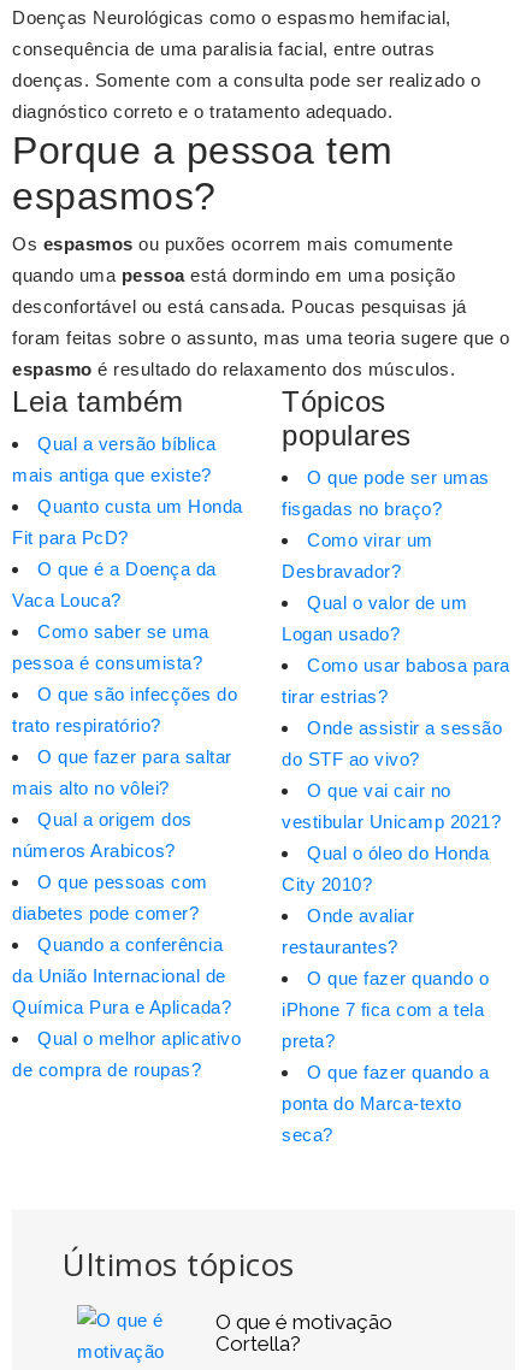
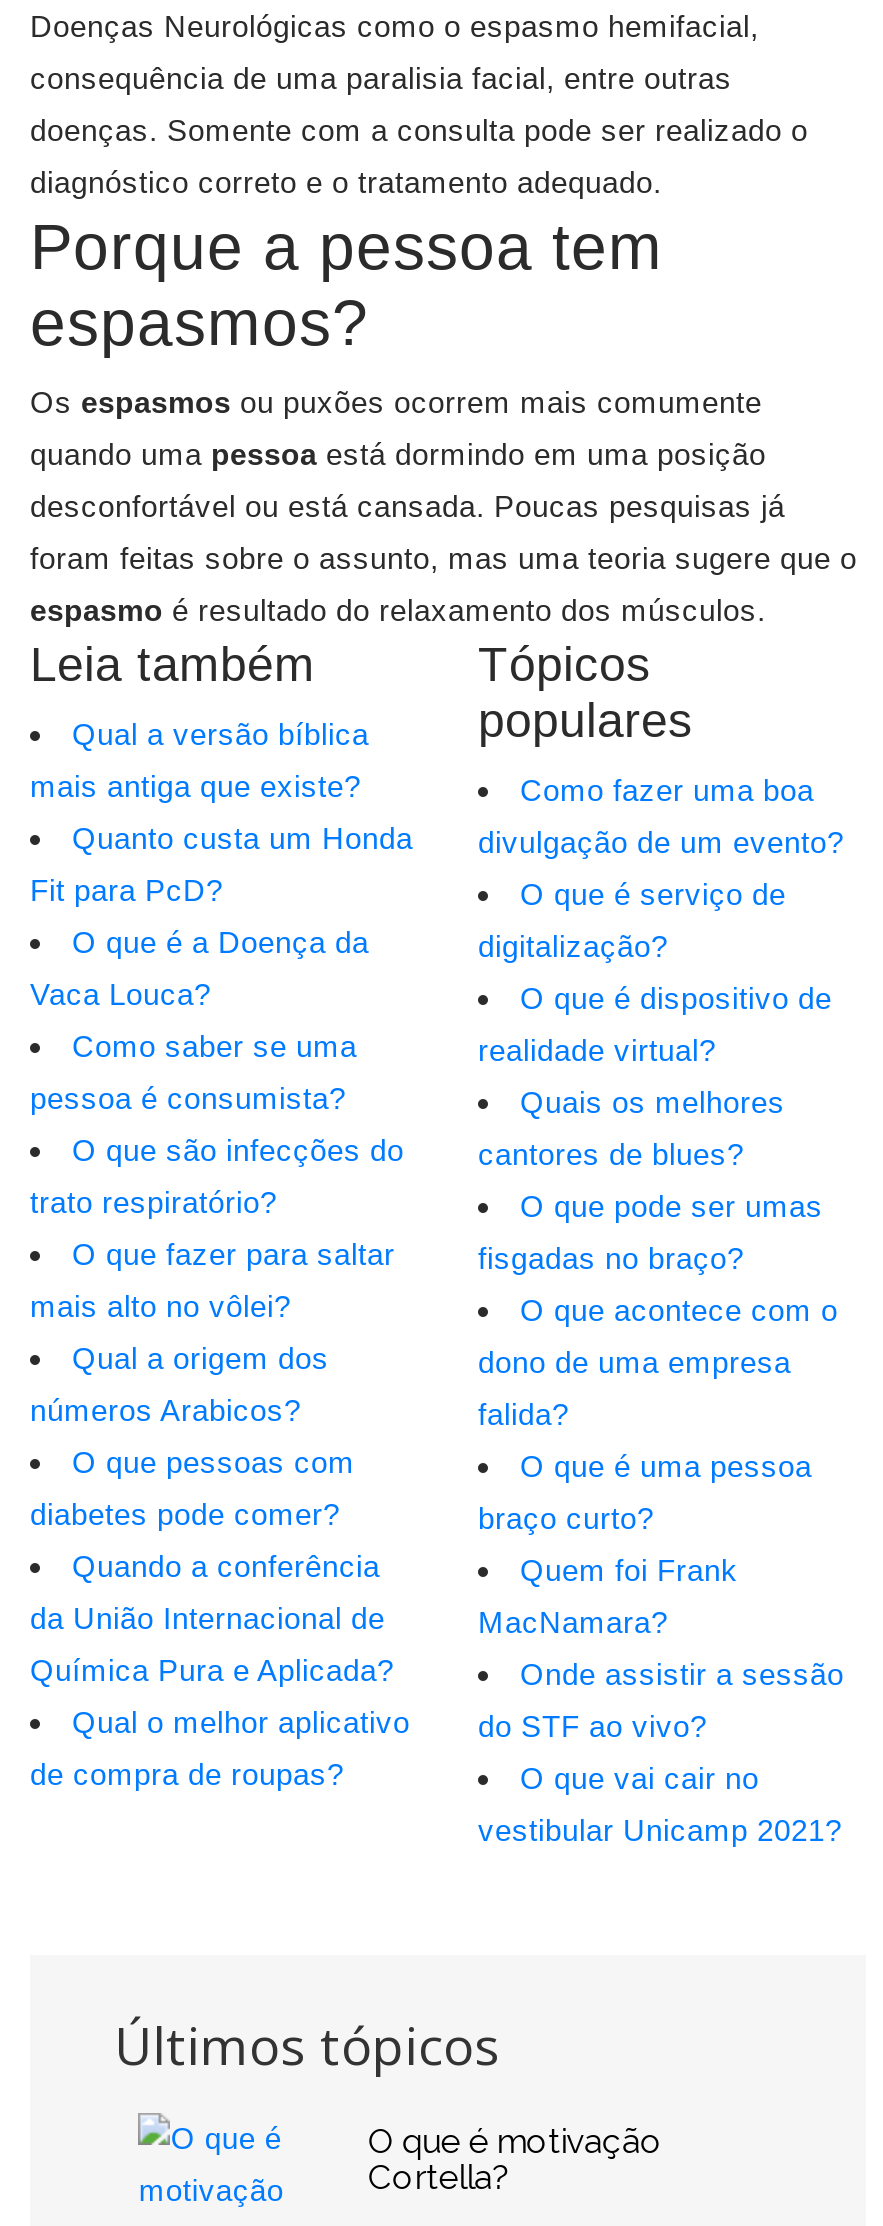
moved [282,467,489,519] -> [478,1189,823,1275]: O que pode ser umas | fisgadas no braço?
none -> [478,773,844,1171] Como fazer uma boa | divulgação de um evento? | O que é serviço de | digitalização? | O que é dispositivo de | realidade virtual? | Quais os melhores | cantores de blues?
[282,530,510,707] Como virar um | Desbravador? | Qual o valor de um | Logan usado? | Como usar babosa para | tirar estrias? -> [478,1293,838,1639] O que acontece com o | dono de uma empresa | falida? | O que é uma pessoa | braço curto? | Quem foi Frank | MacNamara?
moved [282,718,502,832] -> [478,1657,844,1847]: Onde assistir a sessão | do STF ao vivo? | O que vai cair no | vestibular Unicamp 2021?
[282,843,489,1145] Qual o óleo do Honda | City 2010? | Onde avaliar | restaurantes? | O que fazer quando o | iPhone 7 fica com a tela | preta? | O que fazer quando a | ponta do Marca-texto | seca? -> none

